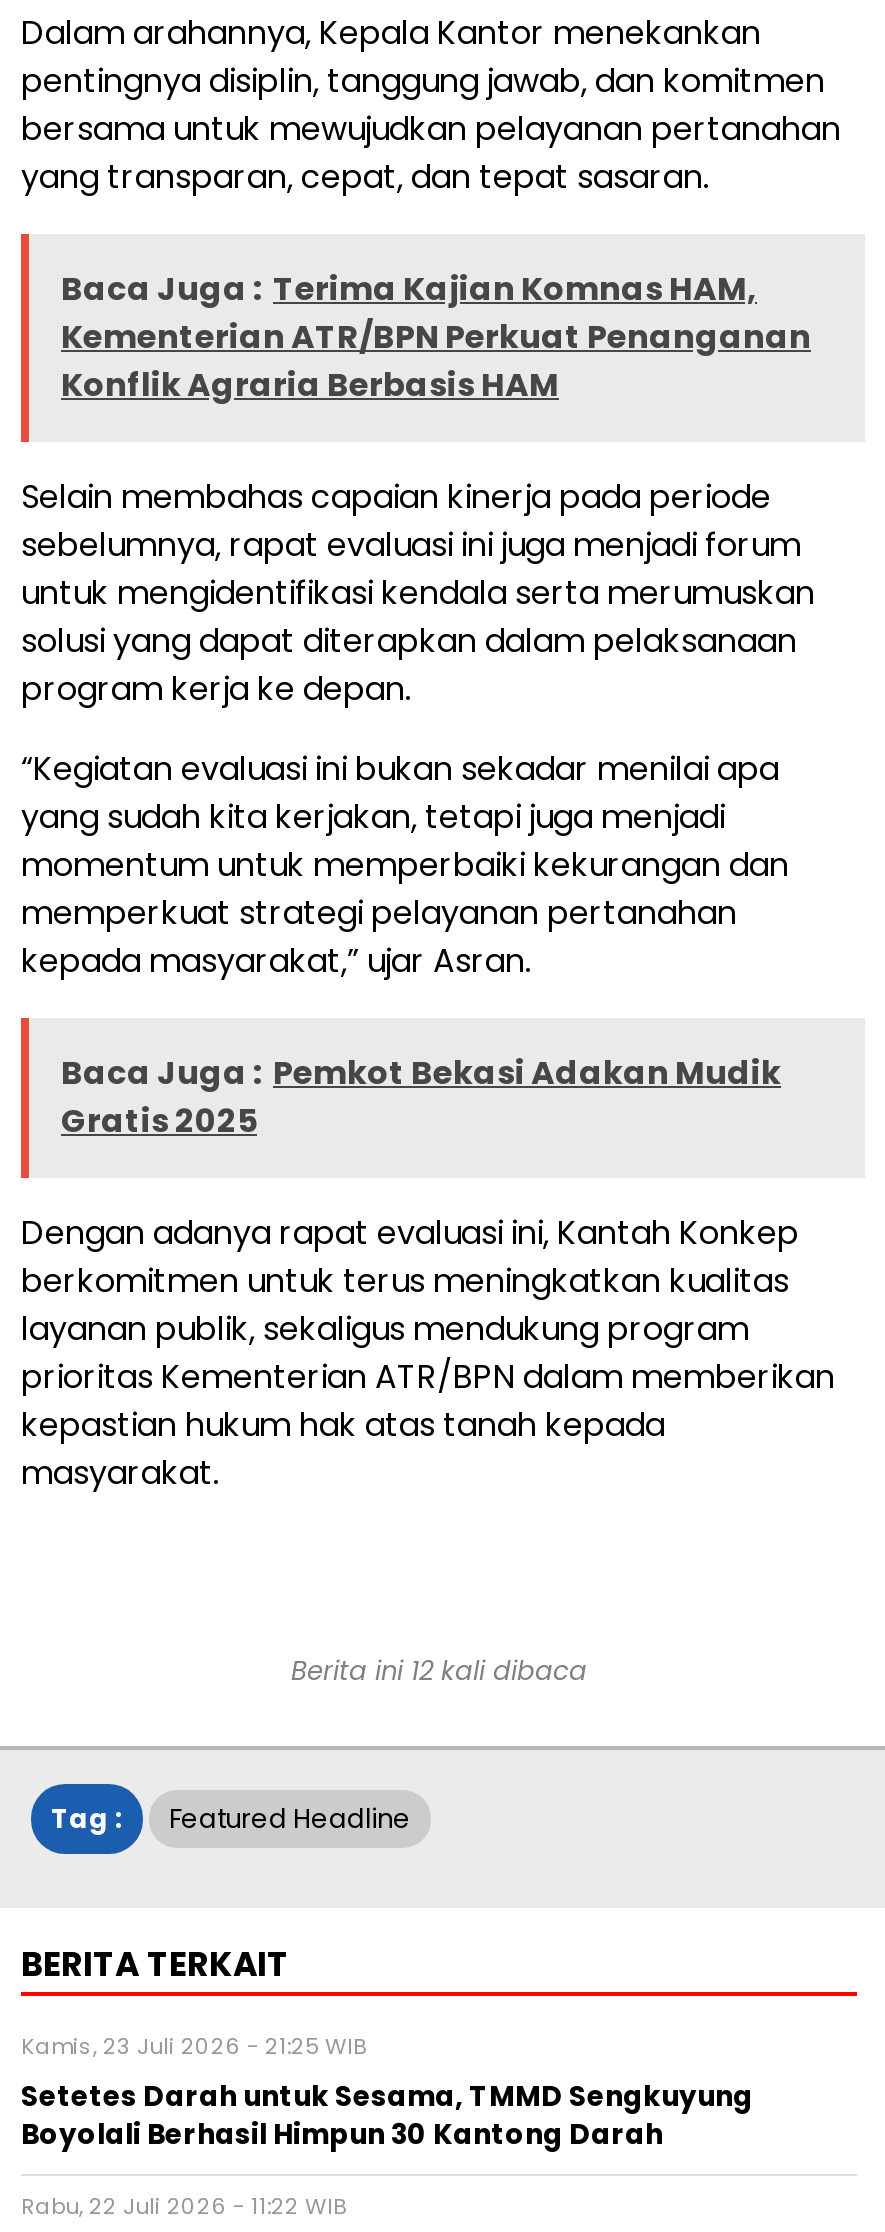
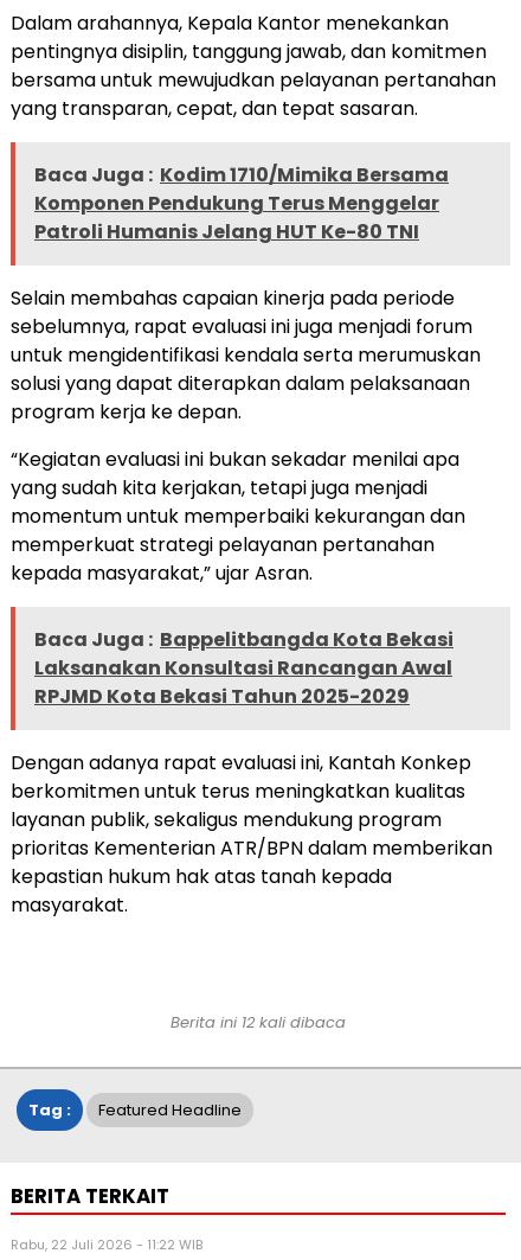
[61,267,811,409] Baca Juga : Terima Kajian Komnas HAM, | Kementerian ATR/BPN Perkuat Penanganan | Konflik Agraria Berbasis HAM -> [34,162,449,246] Baca Juga : Kodim 1710/Mimika Bersama | Komponen Pendukung Terus Menggelar | Patroli Humanis Jelang HUT Ke-80 TNI
[61,1051,781,1145] Baca Juga : Pemkot Bekasi Adakan Mudik | Gratis 2025 -> [34,626,454,711] Baca Juga : Bappelitbangda Kota Bekasi | Laksanakan Konsultasi Rancangan Awal | RPJMD Kota Bekasi Tahun 2025-2029
moved [21,1211,835,1989] -> [11,750,493,1211]: Dengan adanya rapat evaluasi ini, Kantah Konkep | berkomitmen untuk terus meningkatkan kualitas | layanan publik, sekaligus mendukung program | ... | Featured Headline | BERITA TERKAIT
[21,2031,753,2155] Kamis, 23 Juli 2026 - 21:25 WIB | Setetes Darah untuk Sesama, TMMD Sengkuyung | Boyolali Berhasil Himpun 30 Kantong Darah -> none

